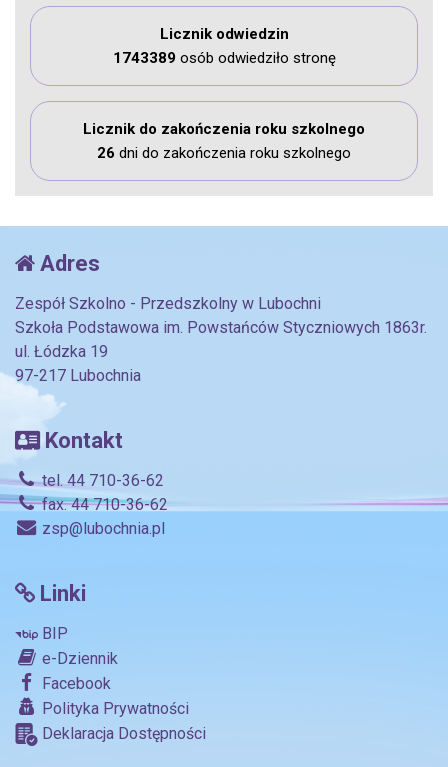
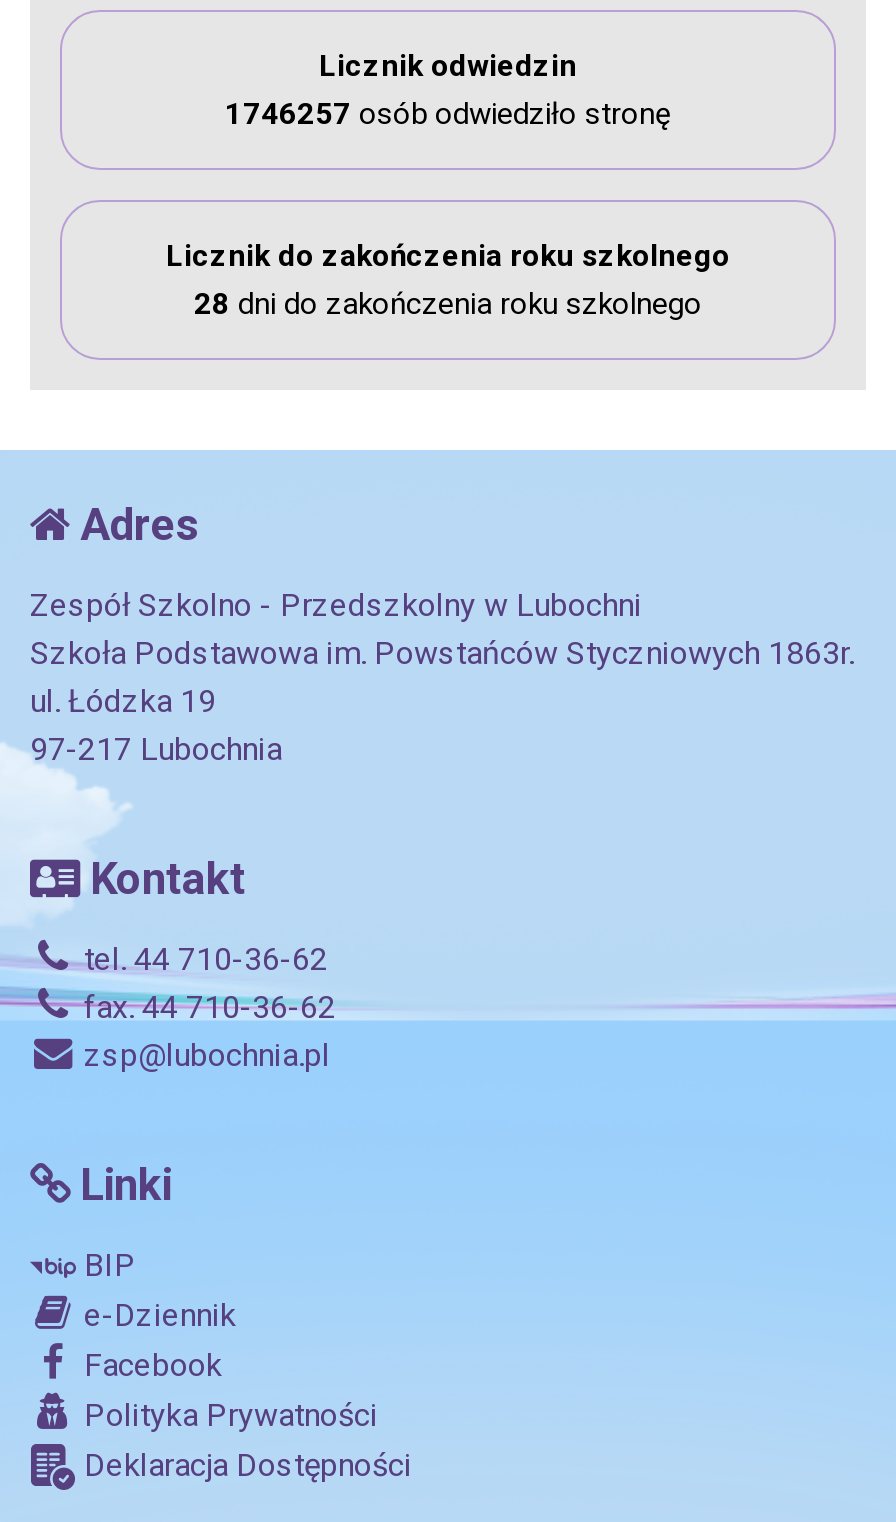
[112,49,335,67] 1743389 osób odwiedziło stronę -> [225,96,671,132] 1746257 osób odwiedziło stronę
[97,144,351,162] 26 dni do zakończenia roku szkolnego -> [194,286,702,322] 28 dni do zakończenia roku szkolnego

